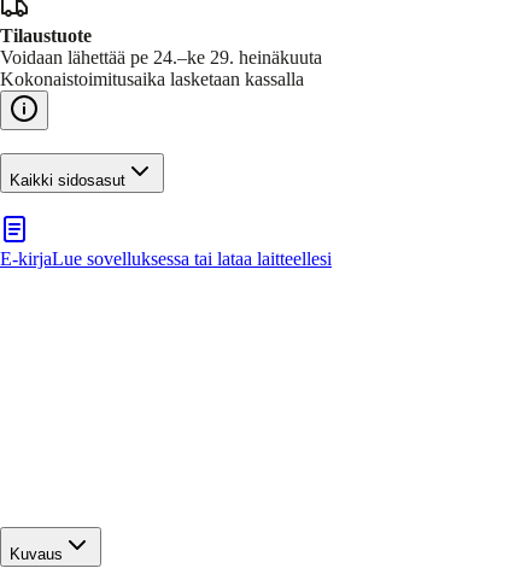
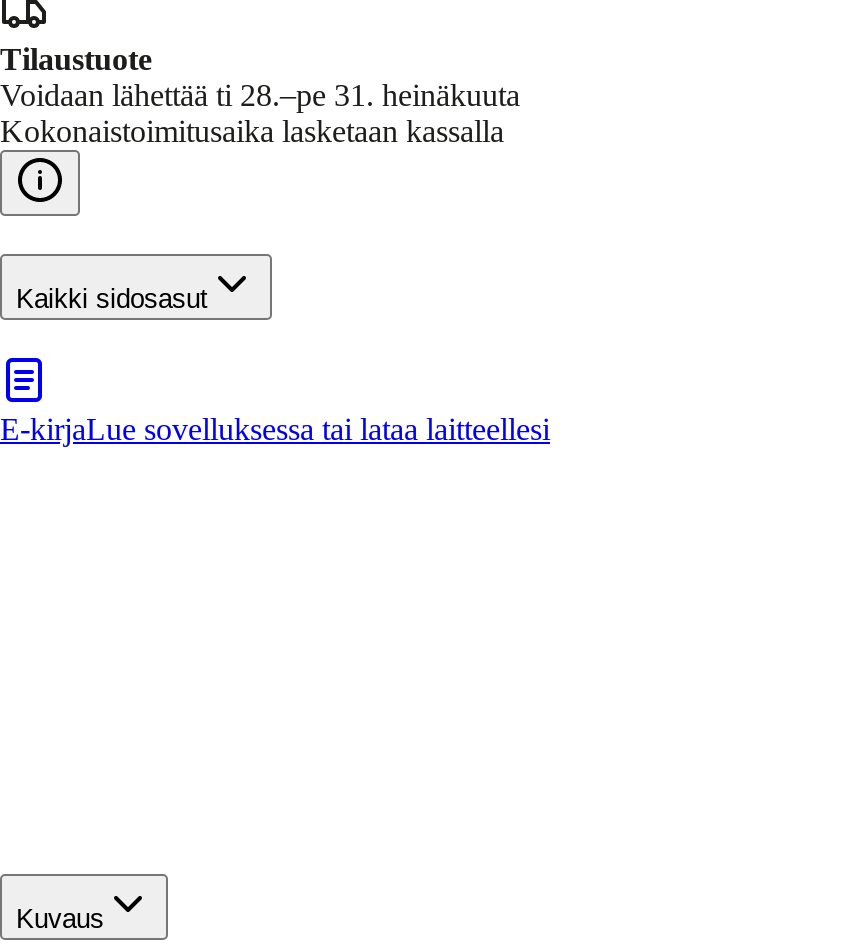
[0,47,322,67] Voidaan lähettää pe 24.–ke 29. heinäkuuta -> [0,78,520,112] Voidaan lähettää ti 28.–pe 31. heinäkuuta

